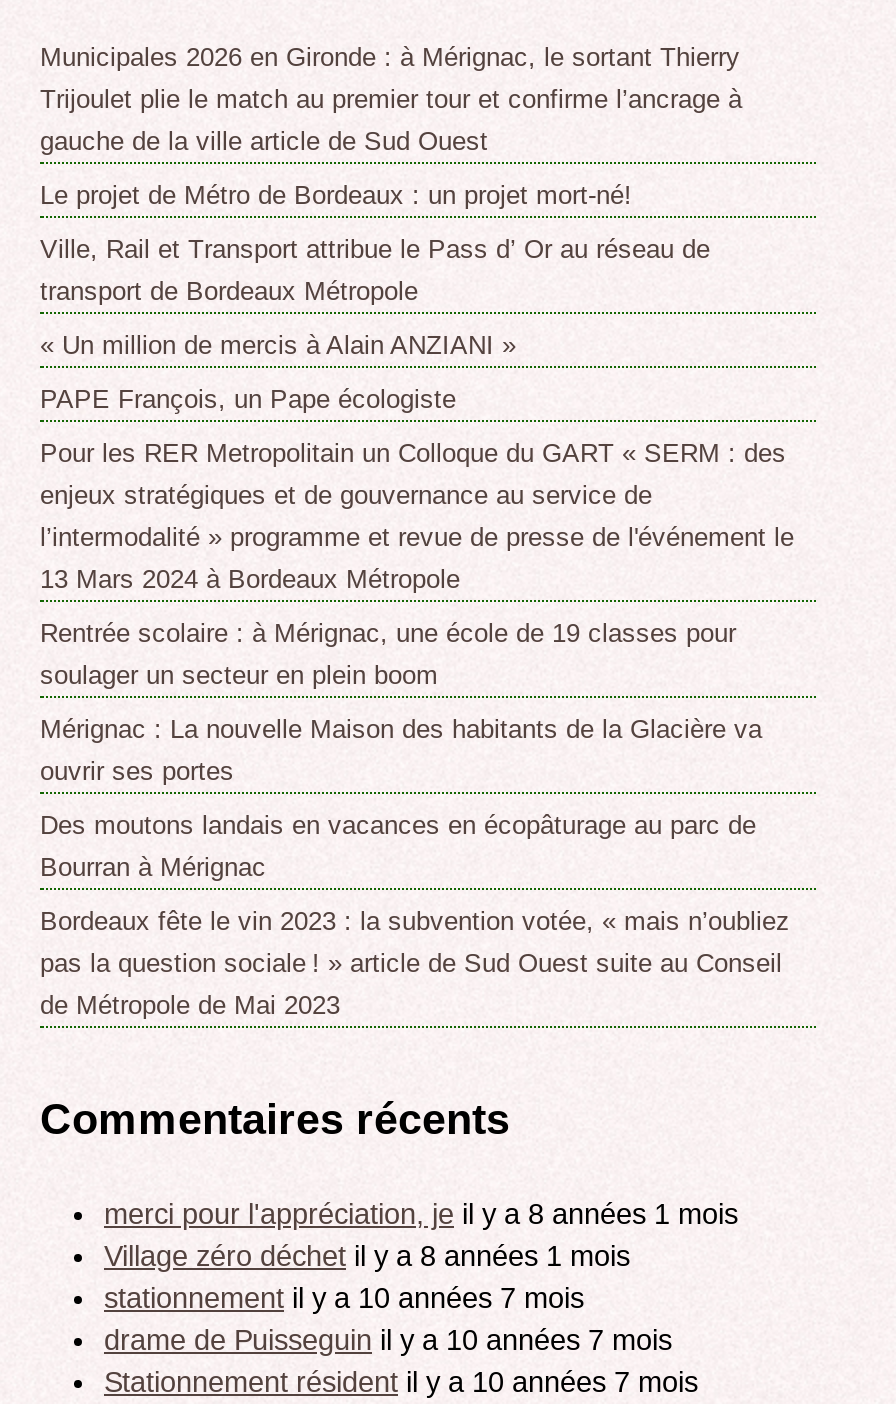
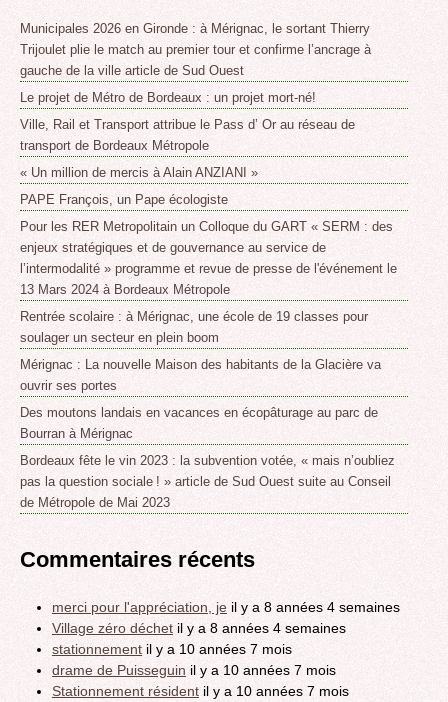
[104,1198,738,1230] merci pour l'appréciation, je il y a 8 années 1 mois -> [52,599,400,615] merci pour l'appréciation, je il y a 8 années 4 semaines
[104,1240,630,1272] Village zéro déchet il y a 8 années 1 mois -> [52,620,346,636] Village zéro déchet il y a 8 années 4 semaines

